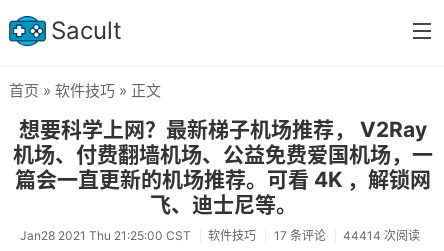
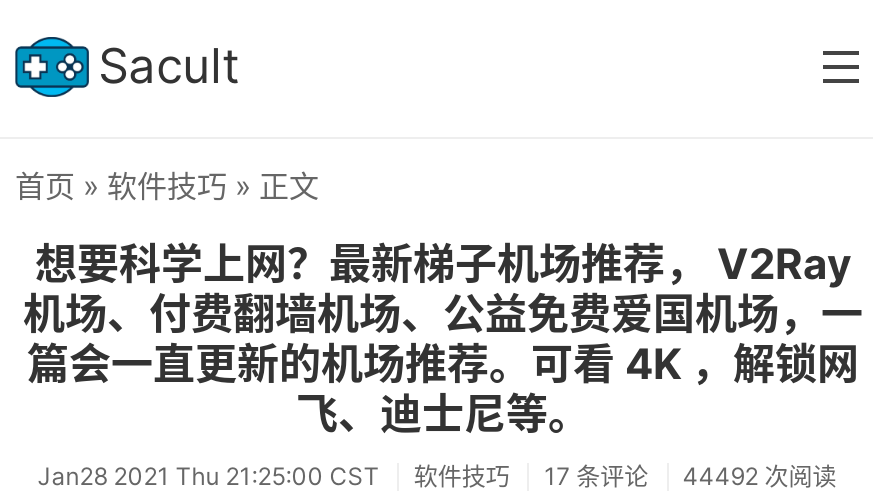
[343,228,420,243] 44414 次阅读 -> [683,461,837,491] 44492 次阅读

